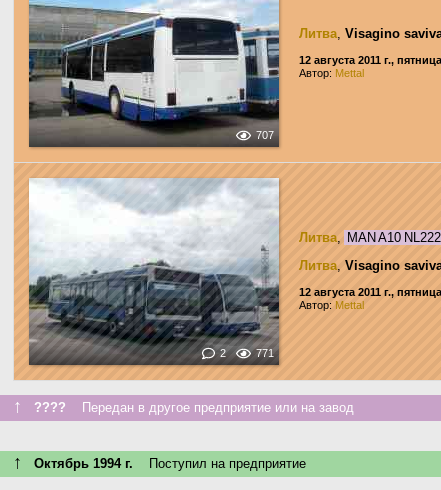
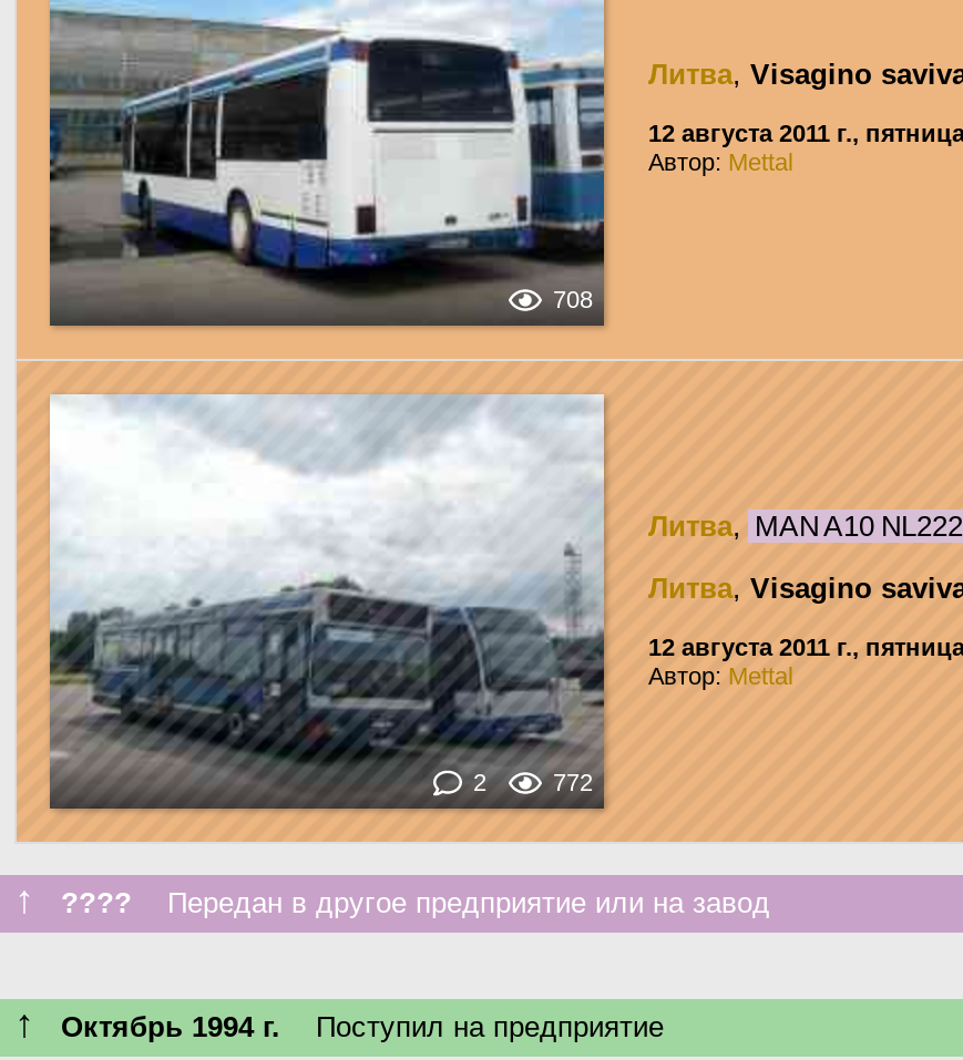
[256,129,274,141] 707 -> [553,286,593,312] 708
[256,347,274,359] 771 -> [553,769,593,795] 772

